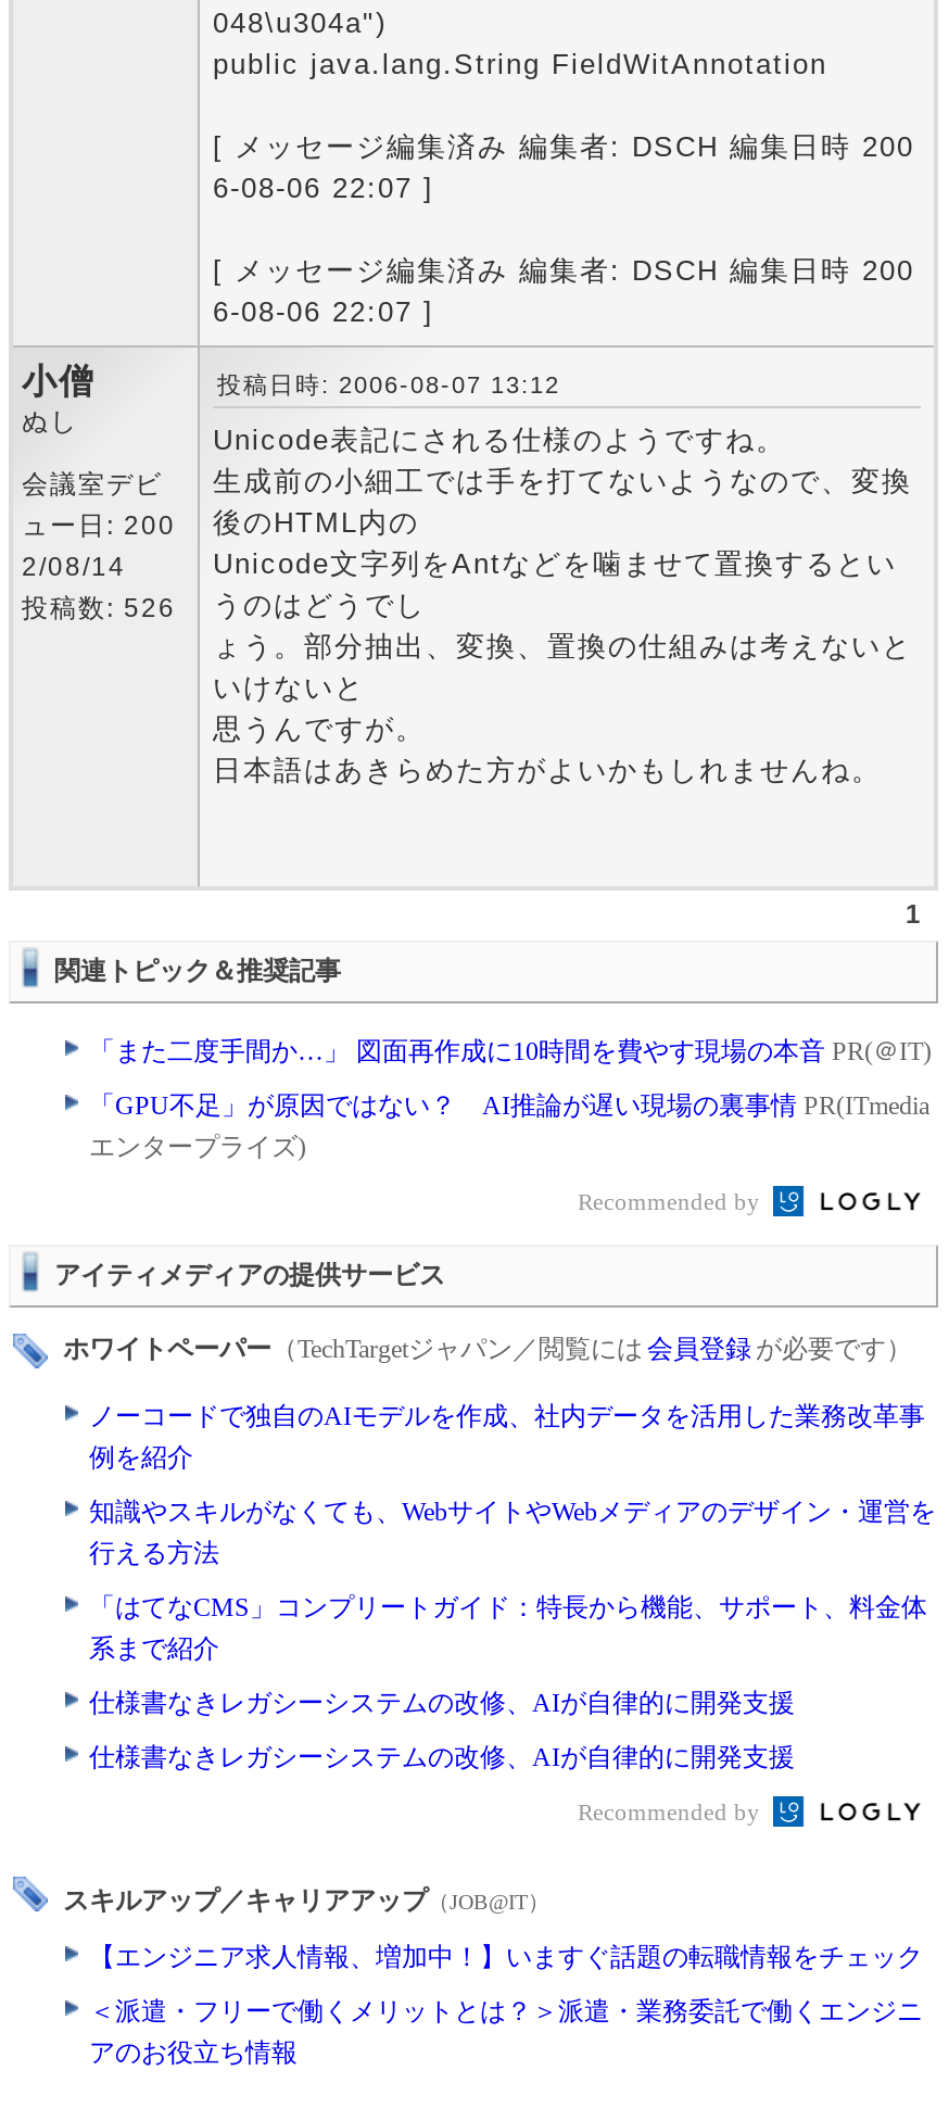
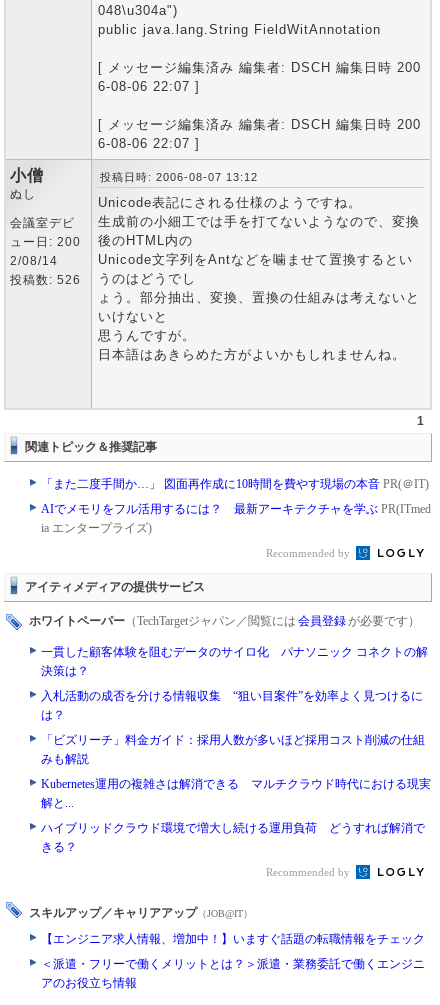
[89,1090,929,1162] 「GPU不足」が原因ではない？ AI推論が遅い現場の裏事情PR(ITmedia | エンタープライズ) -> [41,502,431,535] AIでメモリをフル活用するには？ 最新アーキテクチャを学ぶPR(ITmed | ia エンタープライズ)
[89,1401,925,1473] ノーコードで独自のAIモデルを作成、社内データを活用した業務改革事 | 例を紹介 -> [41,645,428,678] 一貫した顧客体験を阻むデータのサイロ化 パナソニック コネクトの解 | 決策は？
[89,1497,936,1568] 知識やスキルがなくても、WebサイトやWebメディアのデザイン・運営を | 行える方法 -> [41,689,423,722] 入札活動の成否を分ける情報収集 “狙い目案件”を効率よく見つけるに | は？
[89,1592,927,1664] 「はてなCMS」コンプリートガイド：特長から機能、サポート、料金体 | 系まで紹介 -> [41,733,425,766] 「ビズリーチ」料金ガイド：採用人数が多いほど採用コスト削減の仕組 | みも解説
[89,1688,795,1718] 仕様書なきレガシーシステムの改修、AIが自律的に開発支援 -> [41,777,431,810] Kubernetes運用の複雑さは解消できる マルチクラウド時代における現実 | 解と...
[89,1742,795,1772] 仕様書なきレガシーシステムの改修、AIが自律的に開発支援 -> [41,821,425,854] ハイブリッドクラウド環境で増大し続ける運用負荷 どうすれば解消で | きる？

